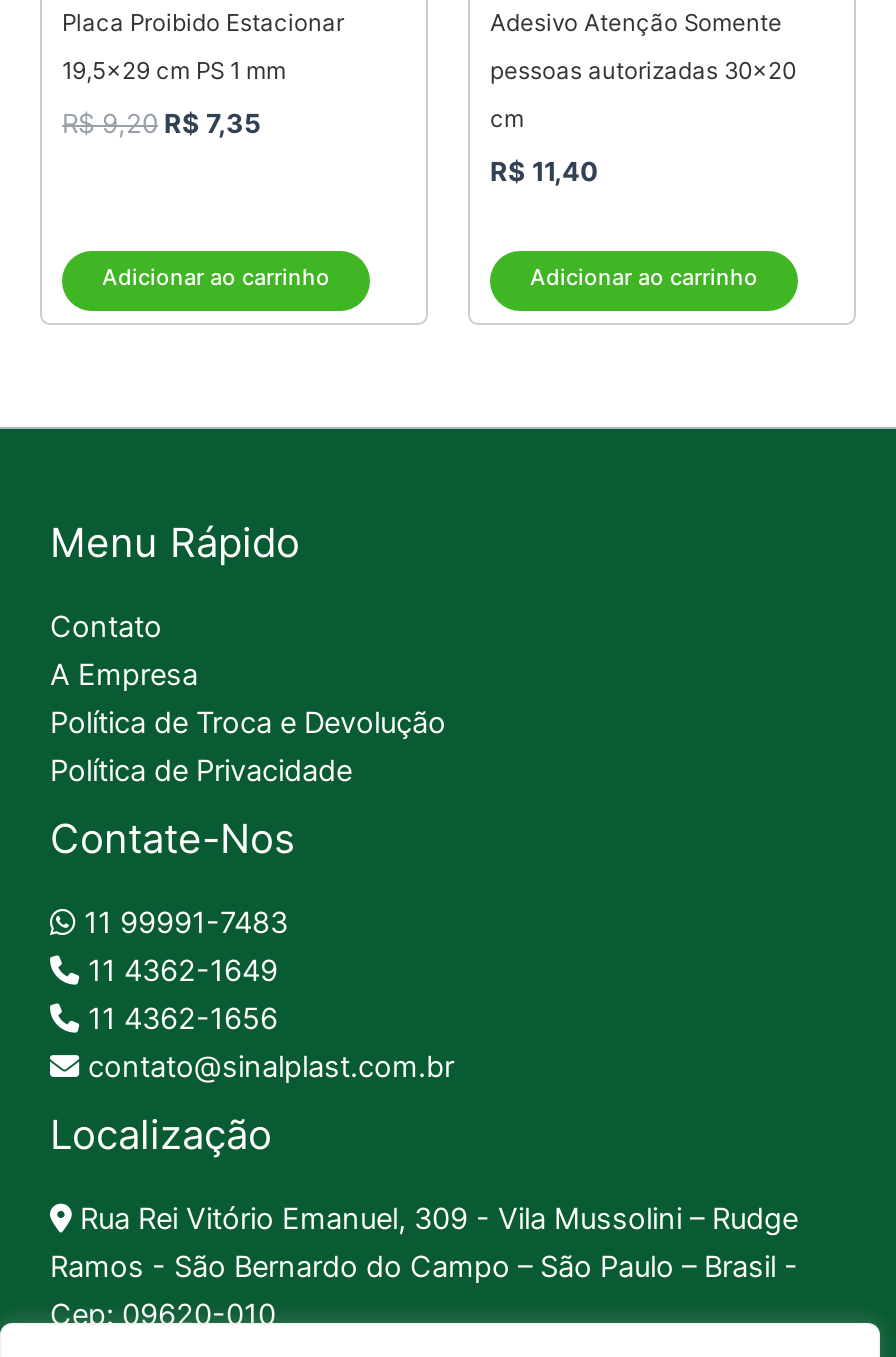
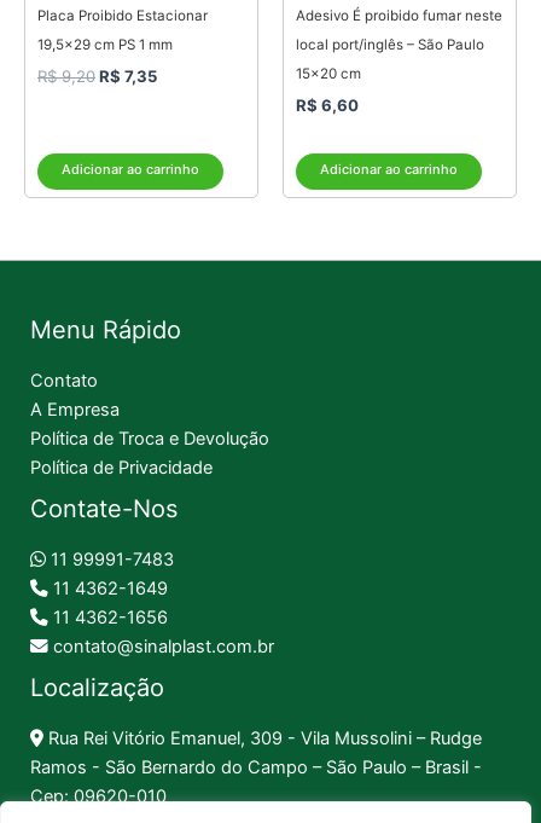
[490,9,782,37] Adesivo Atenção Somente -> [296,7,502,24] Adesivo É proibido fumar neste
[490,57,796,85] pessoas autorizadas 30×20 -> [296,36,484,53] local port/inglês – São Paulo
[490,105,524,133] cm -> [296,66,361,82] 15×20 cm
[490,155,598,187] R$11,40 -> [296,95,359,115] R$6,60

